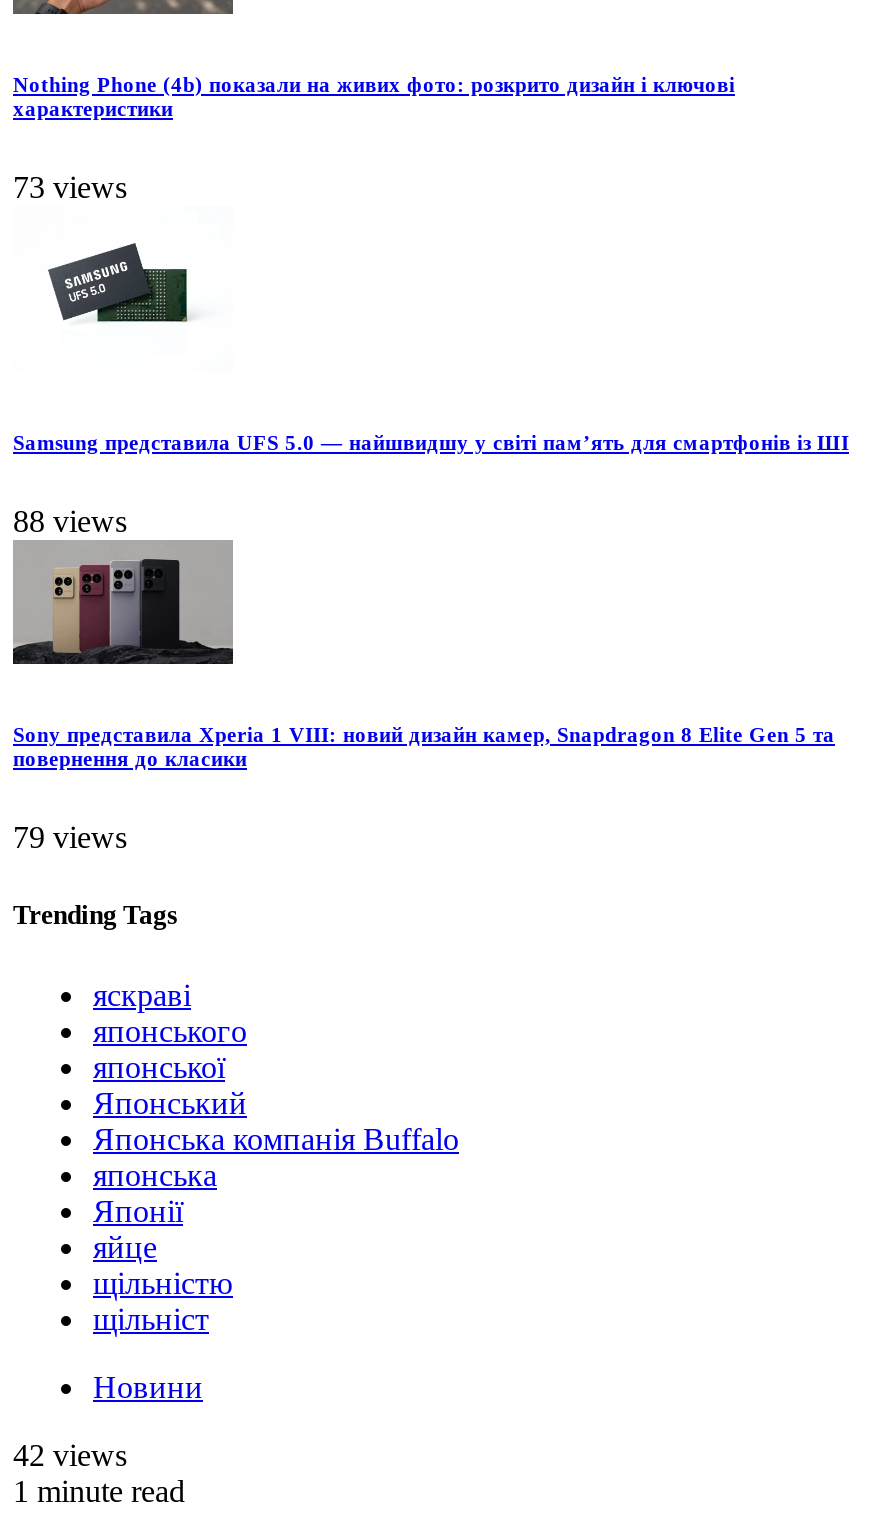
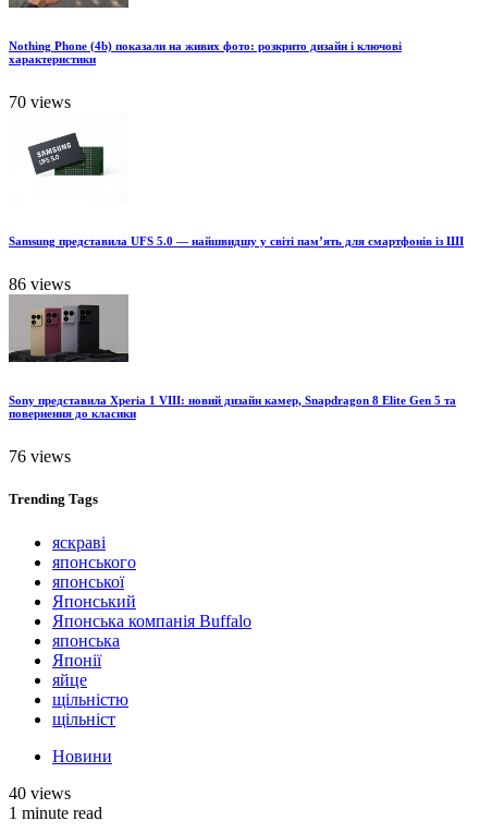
[13,171,127,205] 73 views -> [9,93,71,112] 70 views
[13,504,127,538] 88 views -> [9,275,71,294] 86 views
[13,820,127,854] 79 views -> [9,447,71,466] 76 views
[13,1437,127,1471] 42 views -> [9,783,71,802] 40 views

